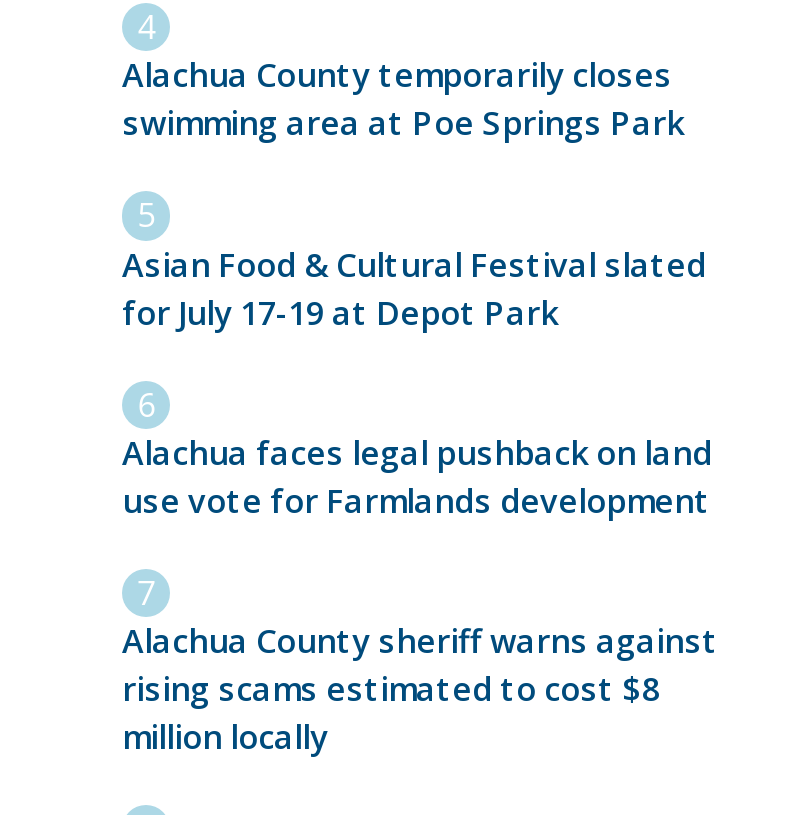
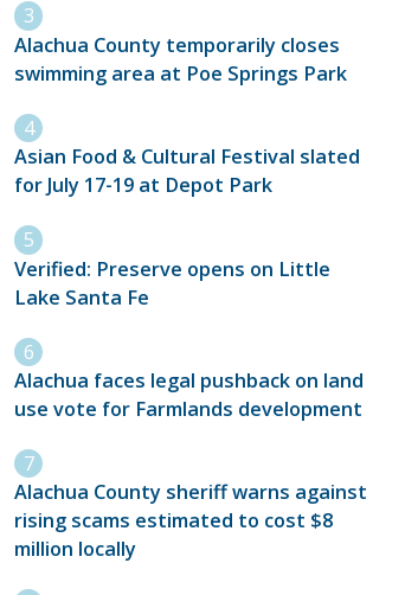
none -> [14,256,330,310] Verified: Preserve opens on Little | Lake Santa Fe

